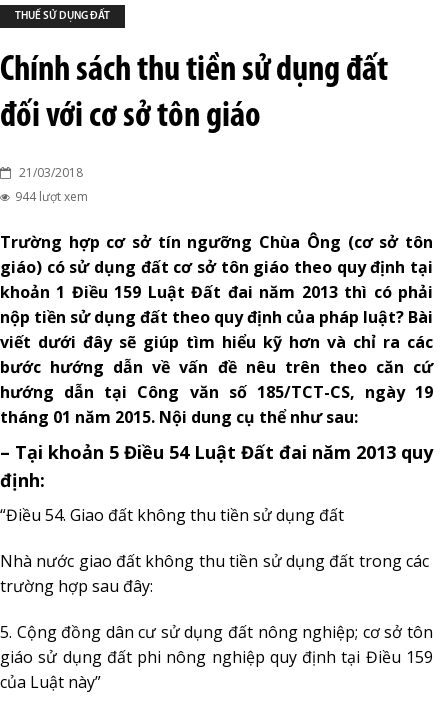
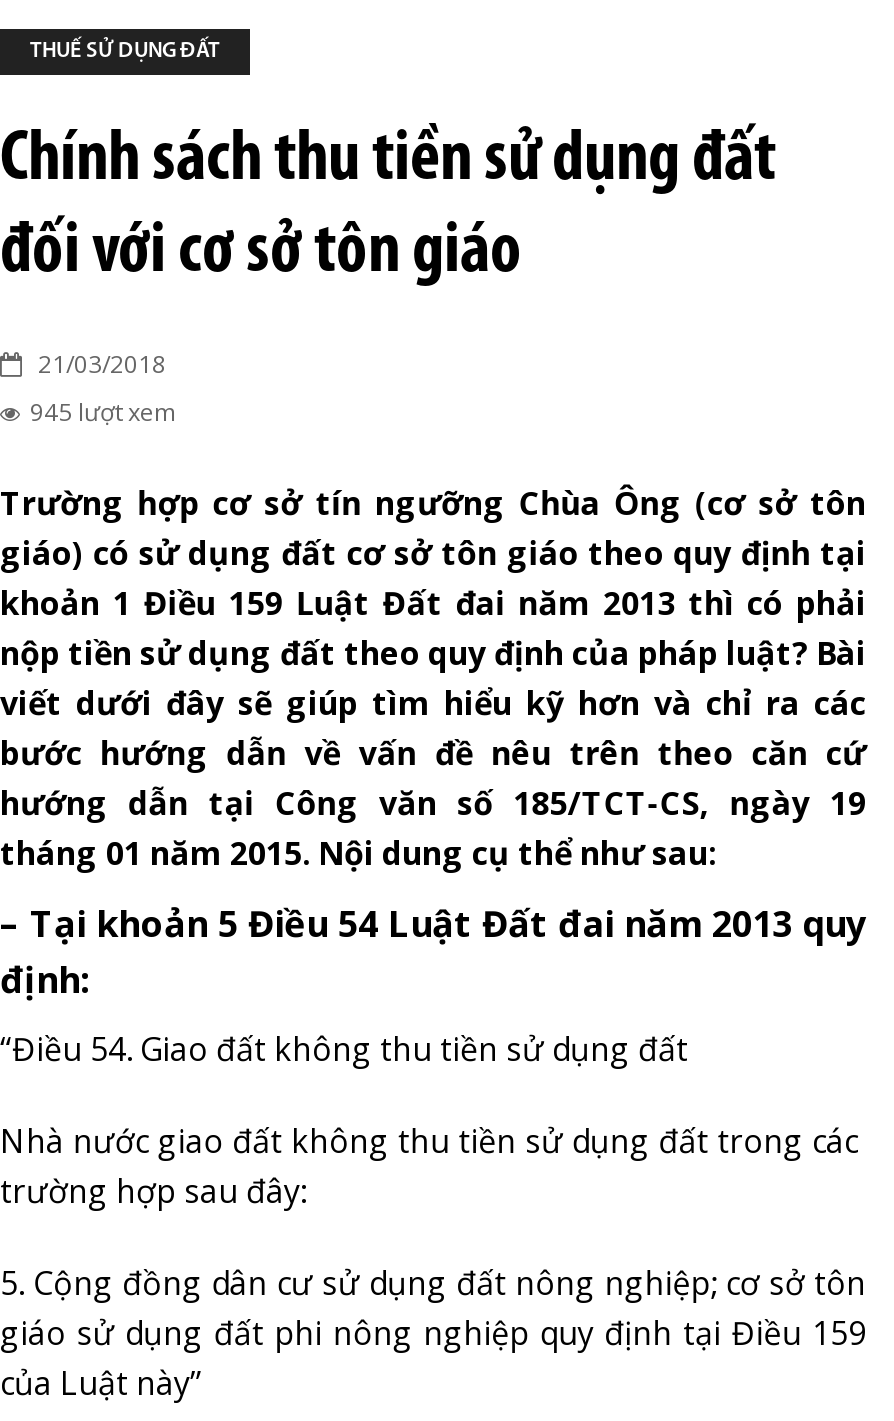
[15,188,88,205] 944 lượt xem -> [30,395,176,429] 945 lượt xem

